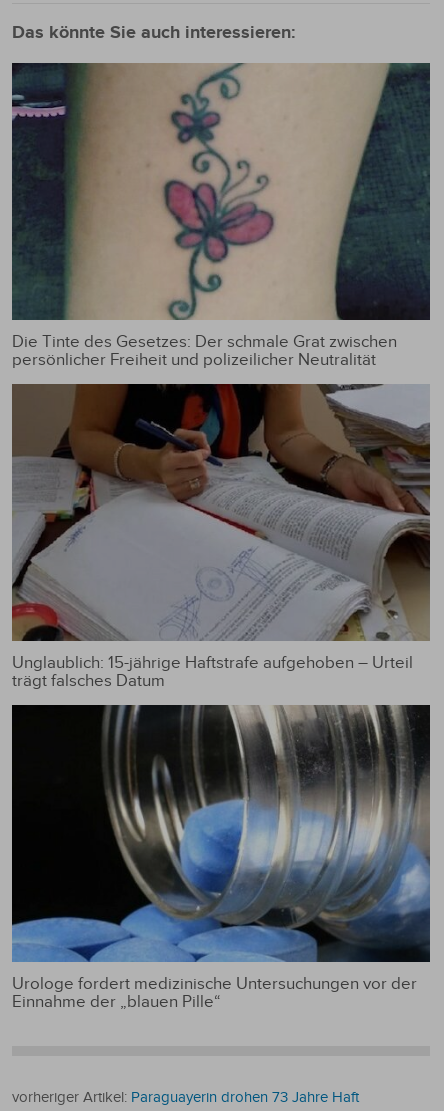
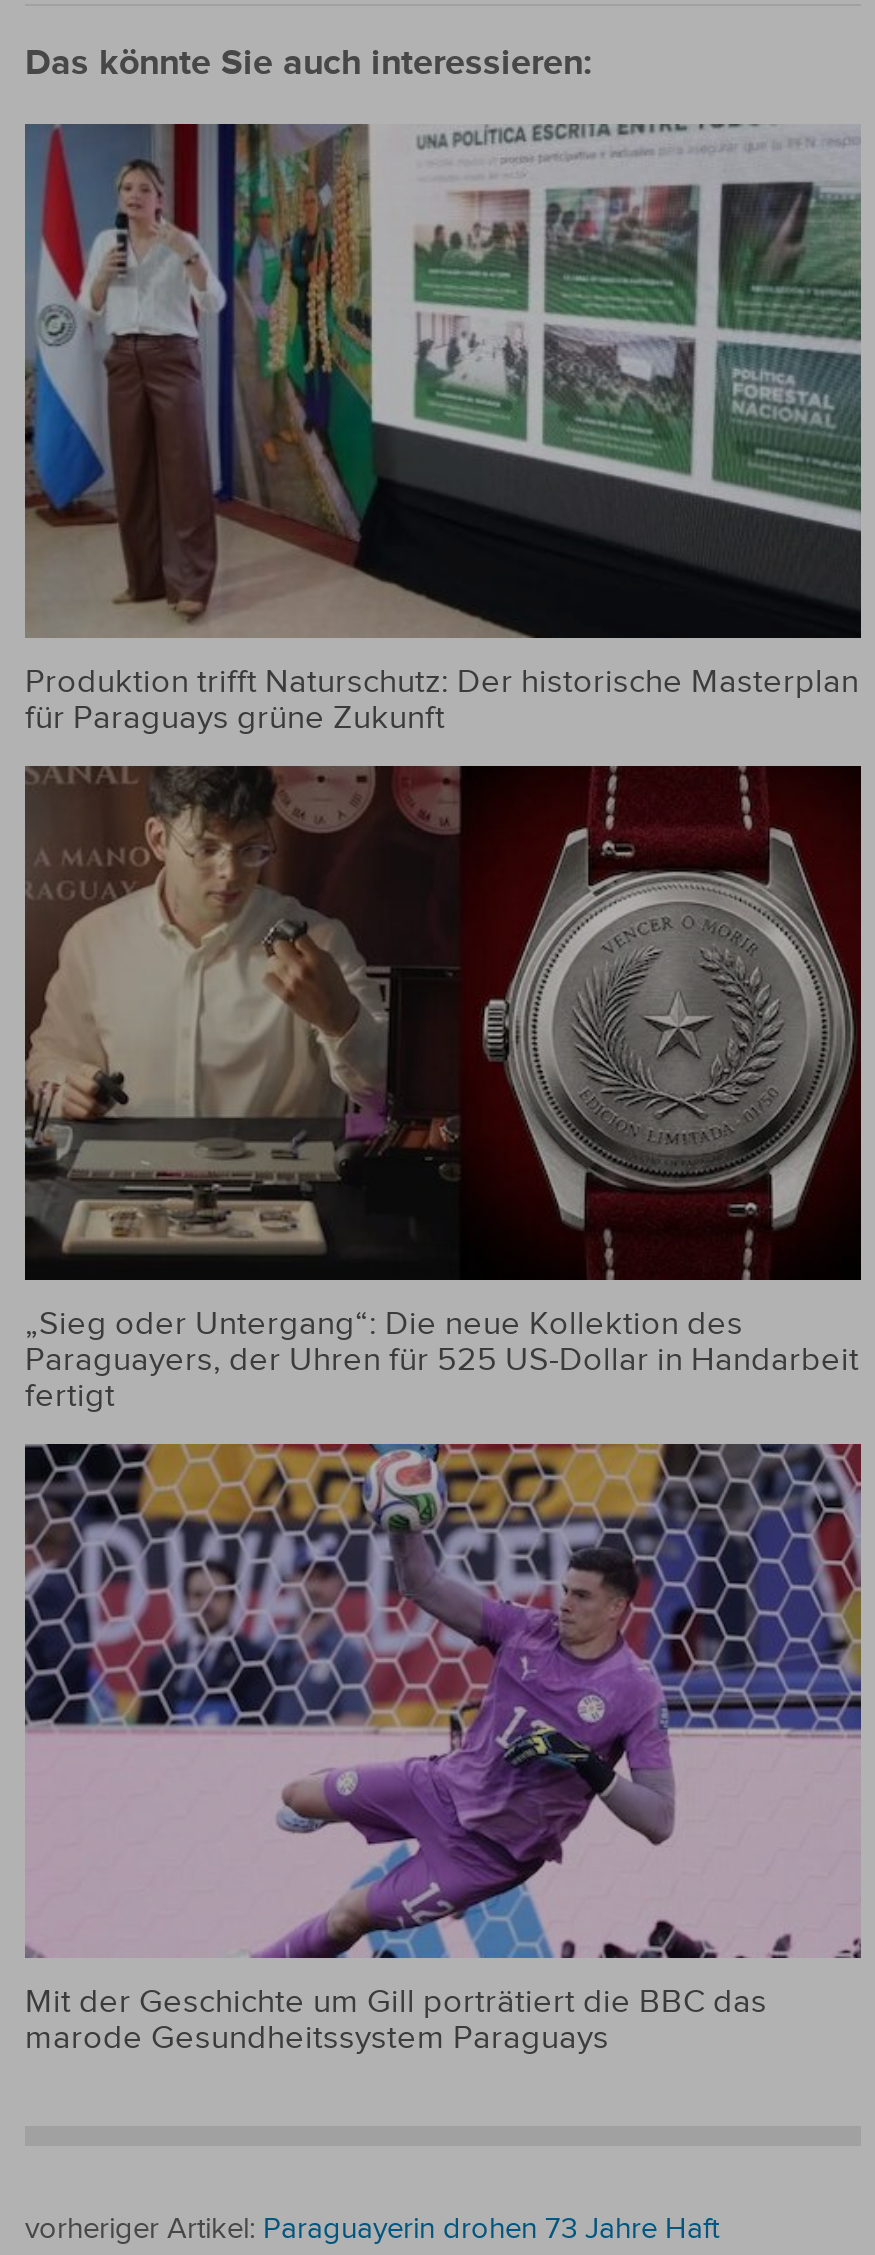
[11,62,431,370] [image] | Die Tinte des Gesetzes: Der schmale Grat zwischen | persönlicher Freiheit und polizeilicher Neutralität -> [23,122,861,739] [image] | Produktion trifft Naturschutz: Der historische Masterplan | für Paraguays grüne Zukunft
[11,383,431,691] [image] | Unglaublich: 15-jährige Haftstrafe aufgehoben – Urteil | trägt falsches Datum -> [23,764,863,1416] [image] | „Sieg oder Untergang“: Die neue Kollektion des | Paraguayers, der Uhren für 525 US-Dollar in Handarbeit | fertigt
[11,704,431,1012] [image] | Urologe fordert medizinische Untersuchungen vor der | Einnahme der „blauen Pille“ -> [23,1442,863,2058] [image] | Mit der Geschichte um Gill porträtiert die BBC das | marode Gesundheitssystem Paraguays

